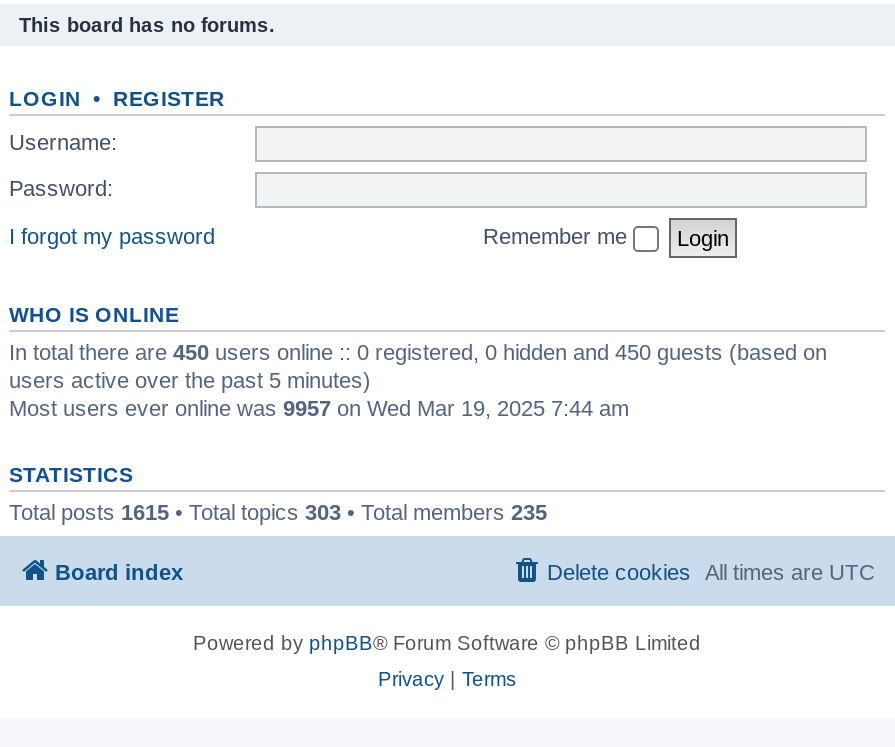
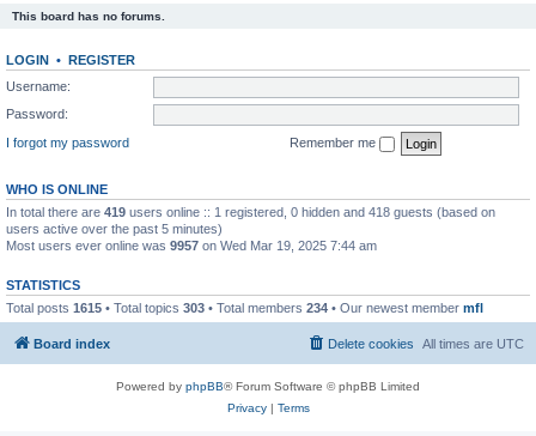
[9,339,827,363] In total there are 450 users online :: 0 registered, 0 hidden and 450 guests (based on -> [6,204,495,219] In total there are 419 users online :: 1 registered, 0 hidden and 418 guests (based on
[9,499,547,523] Total posts 1615 • Total topics 303 • Total members 235 -> [6,300,483,314] Total posts 1615 • Total topics 303 • Total members 234 • Our newest member mfl

